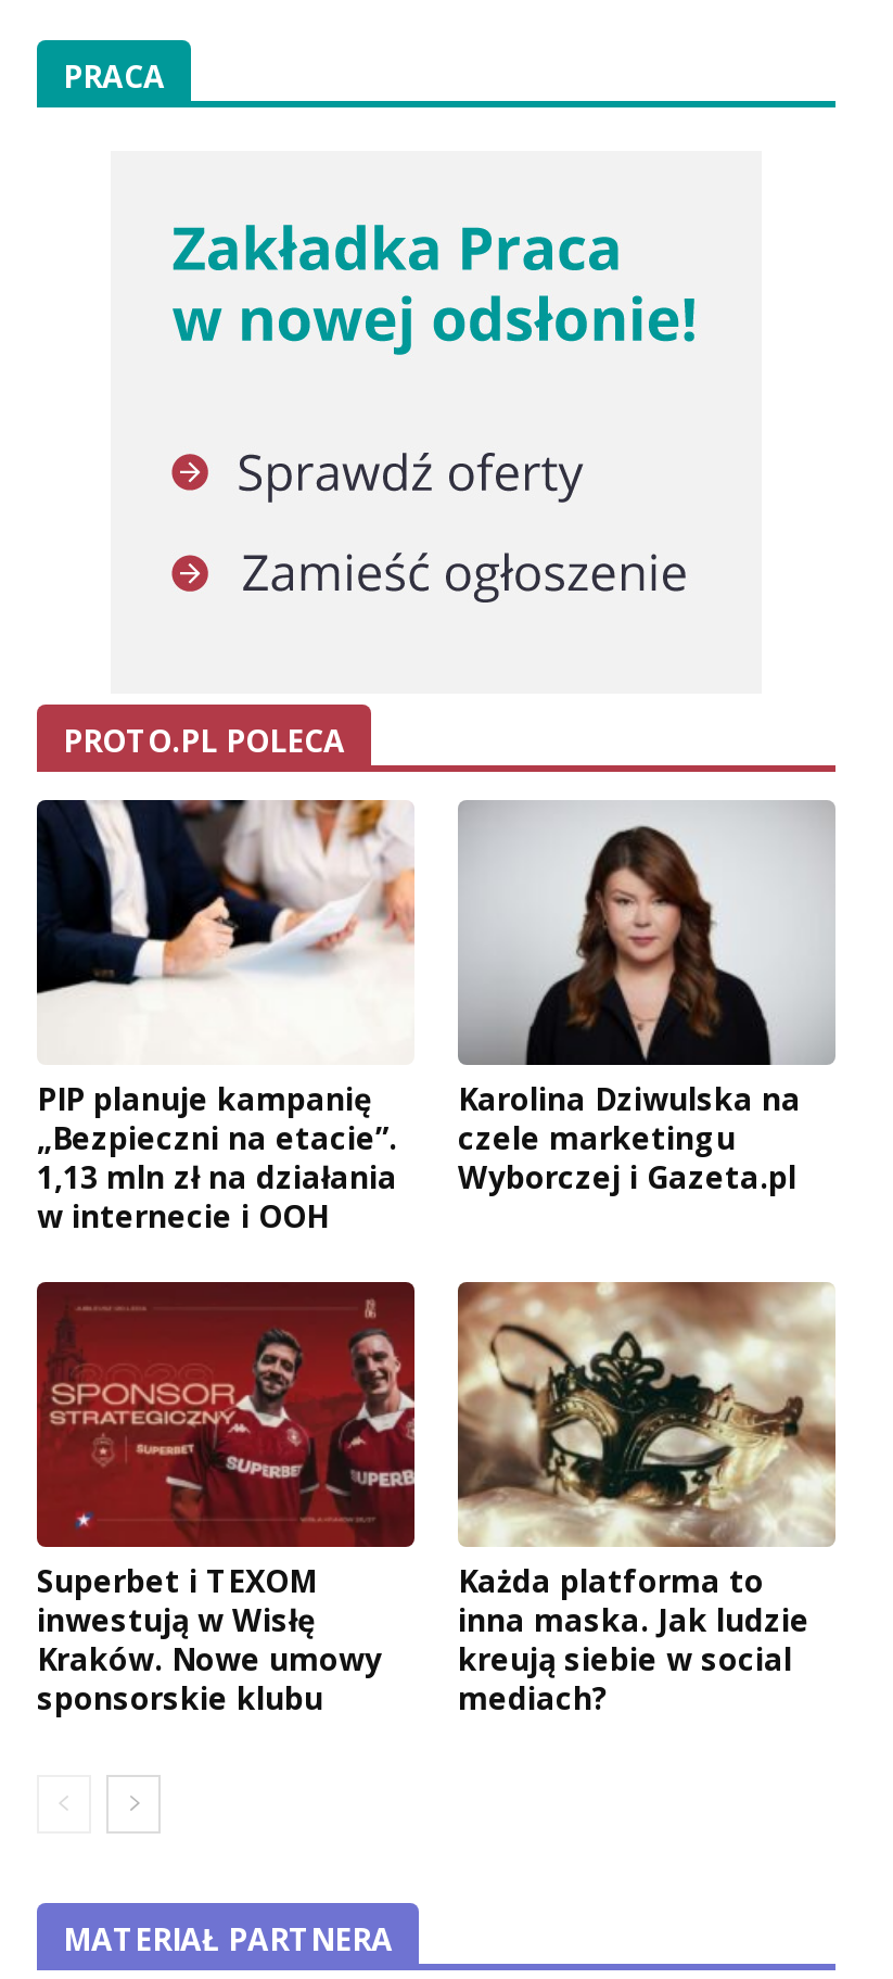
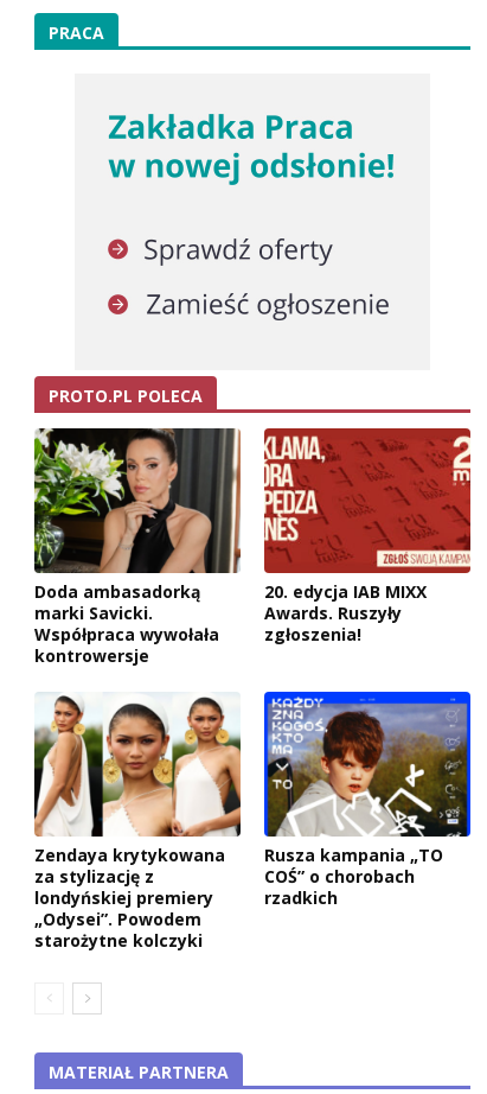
[35,798,414,1236] [image] | PIP planuje kampanię | „Bezpieczni na etacie”. | 1,13 mln zł na działania | w internecie i OOH -> [33,427,242,667] [image] | Doda ambasadorką | marki Savicki. | Współpraca wywołała | kontrowersje
[458,800,835,1197] [image] | Karolina Dziwulska na | czele marketingu | Wyborczej i Gazeta.pl -> [264,427,472,645] [image] | 20. edycja IAB MIXX | Awards. Ruszyły | zgłoszenia!
[35,1280,417,1718] [image] | Superbet i TEXOM | inwestują w Wisłę | Kraków. Nowe umowy | sponsorskie klubu -> [33,697,242,951] [image] | Zendaya krytykowana | za stylizację z | londyńskiej premiery | „Odysei”. Powodem | starożytne kolczyki
[456,1280,838,1718] [image] | Każda platforma to | inna maska. Jak ludzie | kreują siebie w social | mediach? -> [263,691,472,909] [image] | Rusza kampania „TO | COŚ” o chorobach | rzadkich

